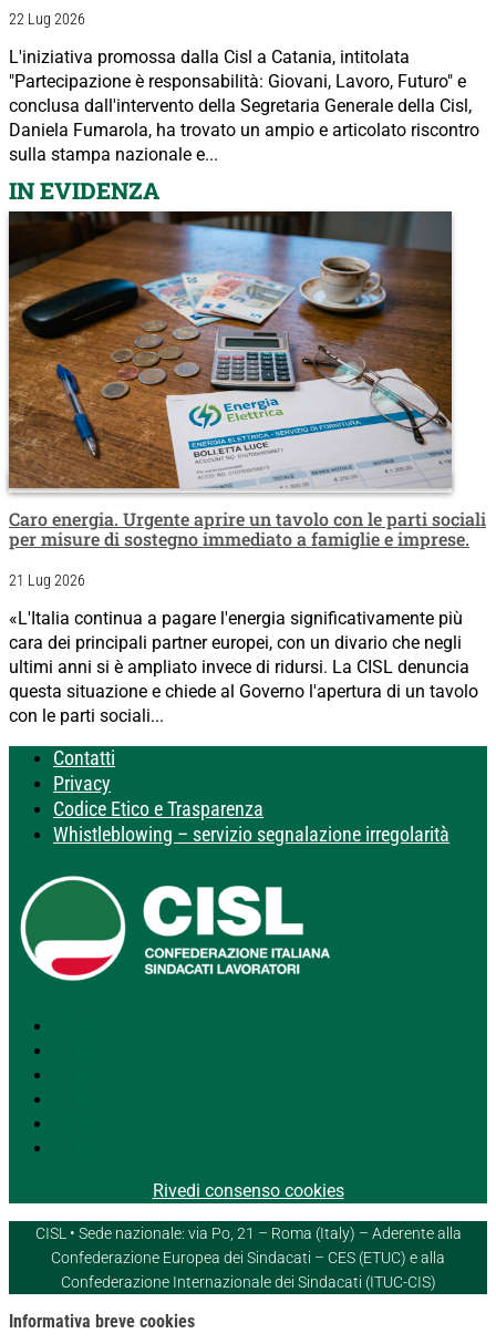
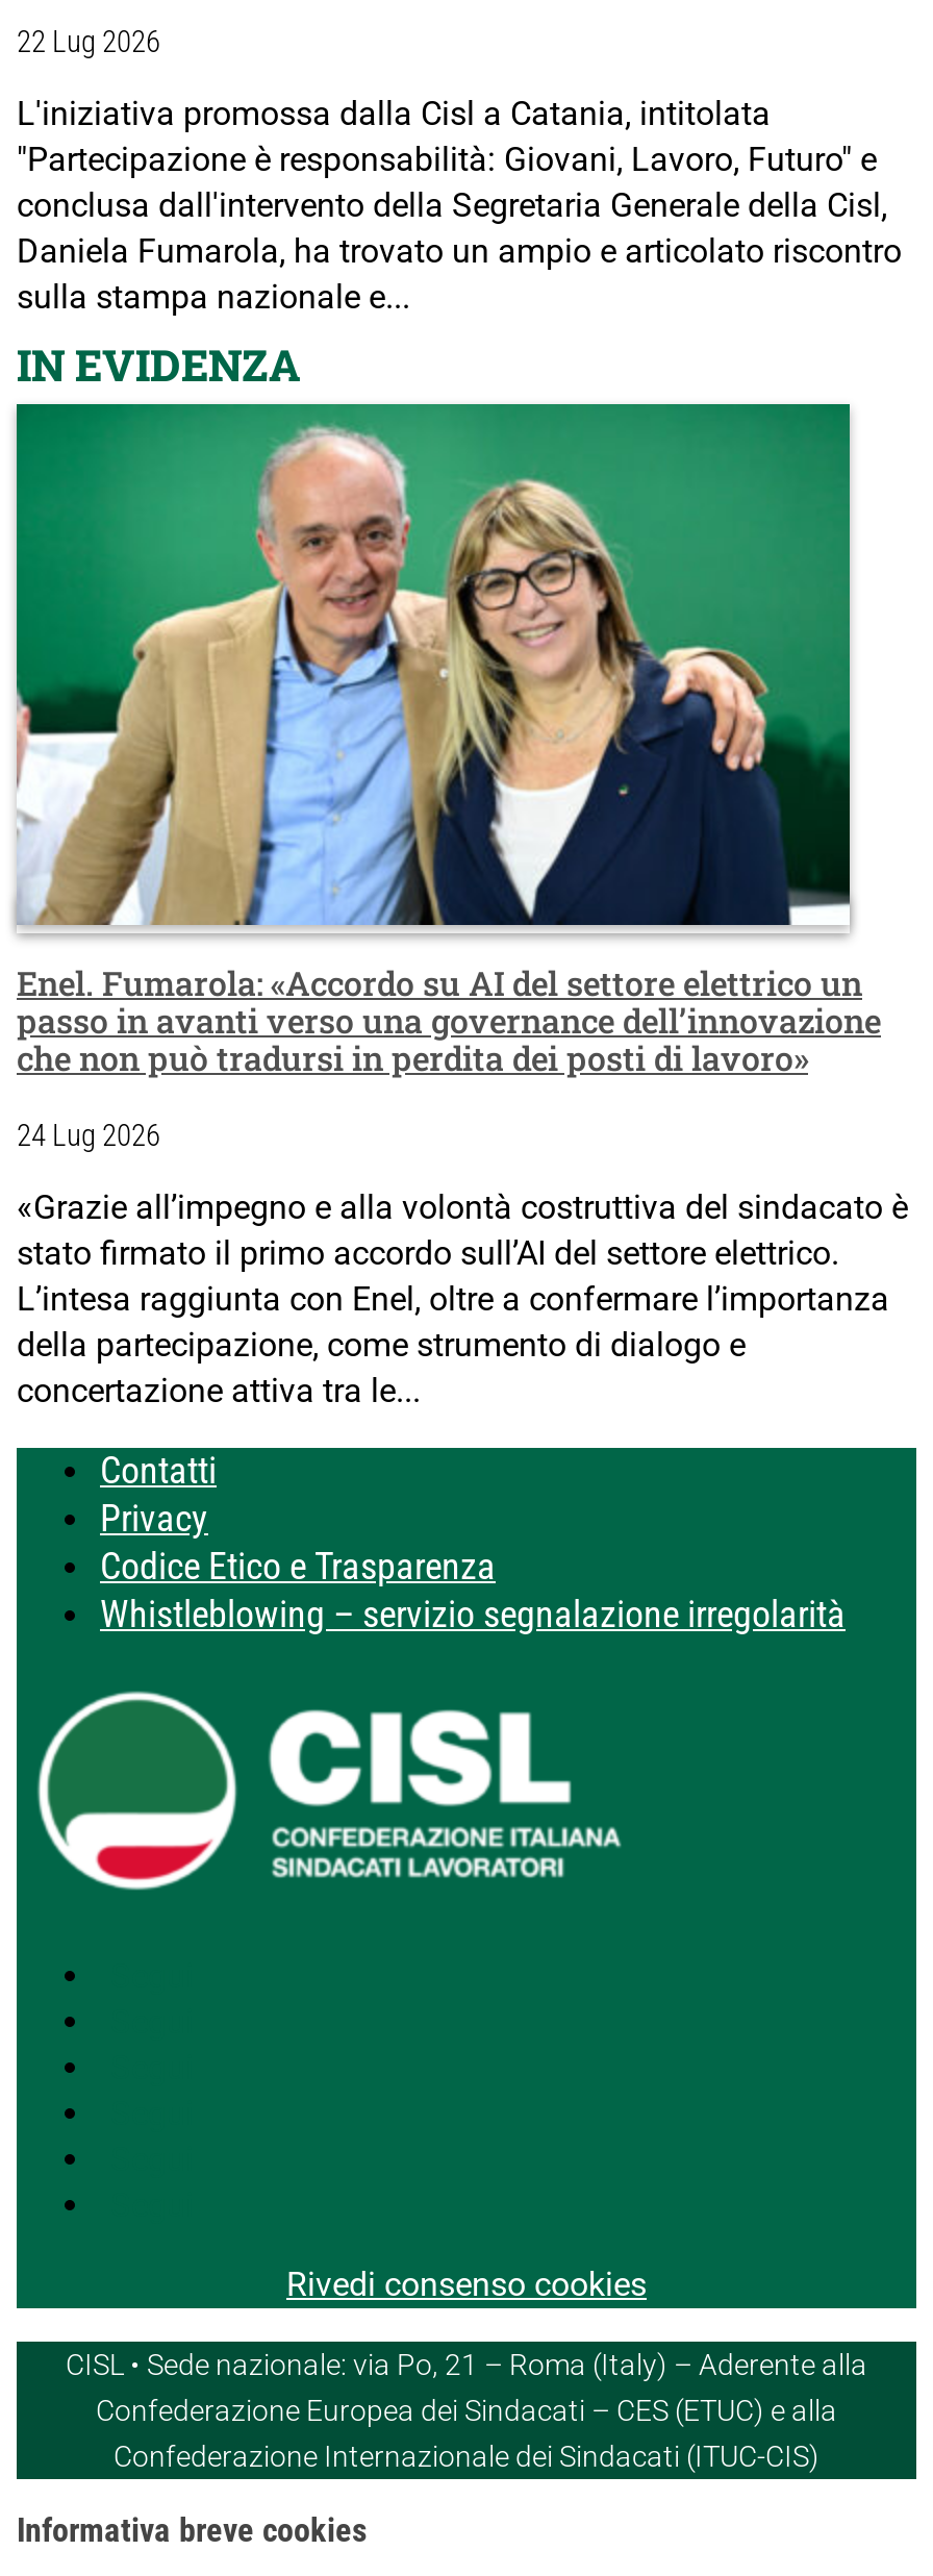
[8,210,486,551] [image] | Caro energia. Urgente aprire un tavolo con le parti sociali | per misure di sostegno immediato a famiglie e imprese. -> [15,402,881,1080] [image] | Enel. Fumarola: «Accordo su AI del settore elettrico un | passo in avanti verso una governance dell’innovazione | che non può tradursi in perdita dei posti di lavoro»
[9,571,85,590] 21 Lug 2026 -> [17,1118,160,1154] 24 Lug 2026
[9,608,478,726] «L'Italia continua a pagare l'energia significativamente più | cara dei principali partner europei, con un divario che negli | ultimi anni si è ampliato invece di ridursi. La CISL denuncia | questa situazione e chiede al Governo l'apertura di un tavolo | con le parti sociali... -> [17,1187,908,1410] «Grazie all’impegno e alla volontà costruttiva del sindacato è | stato firmato il primo accordo sull’AI del settore elettrico. | L’intesa raggiunta con Enel, oltre a confermare l’importanza | della partecipazione, come strumento di dialogo e | concertazione attiva tra le...

